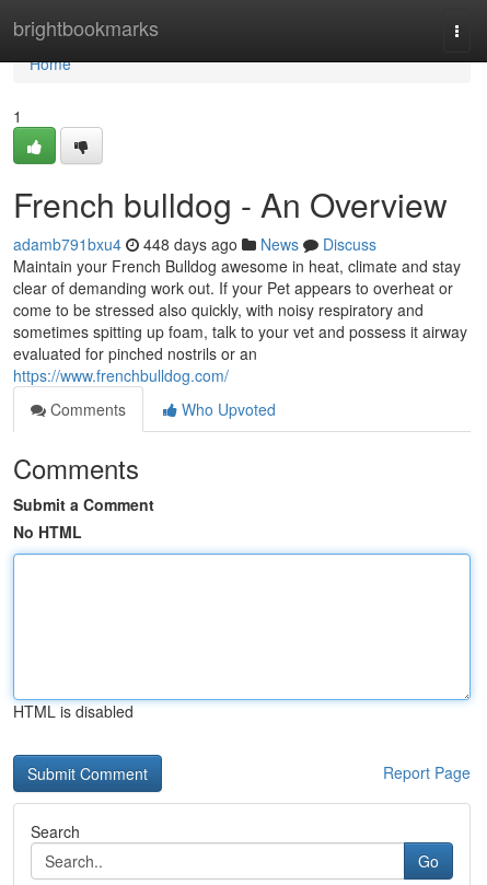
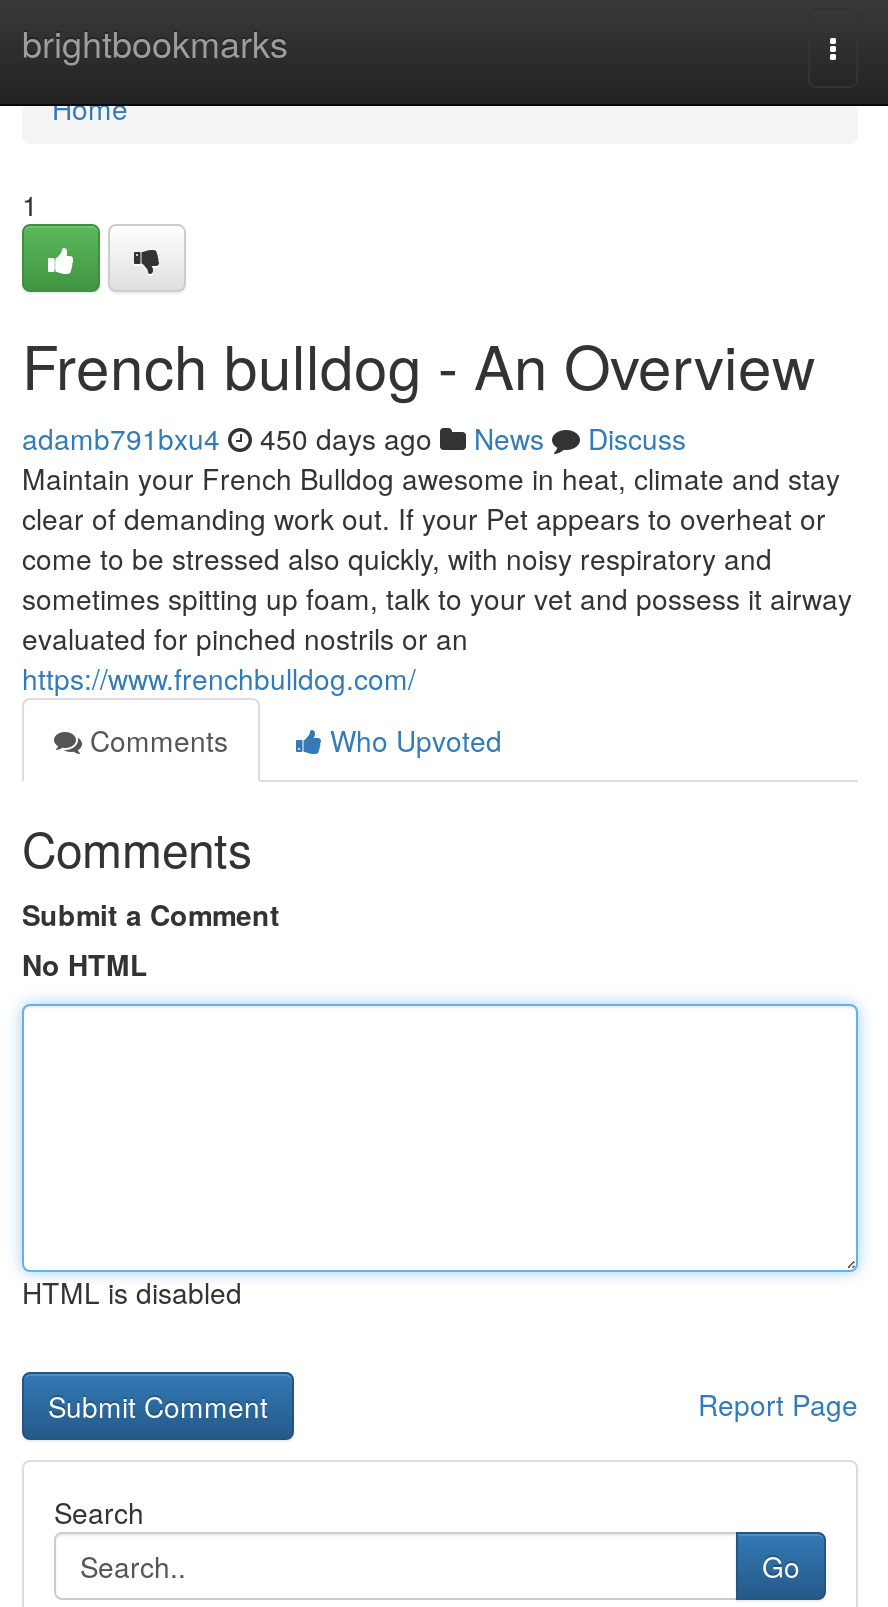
[13,233,376,255] adamb791bxu4 448 days ago News Discuss -> [22,418,686,458] adamb791bxu4 450 days ago News Discuss

